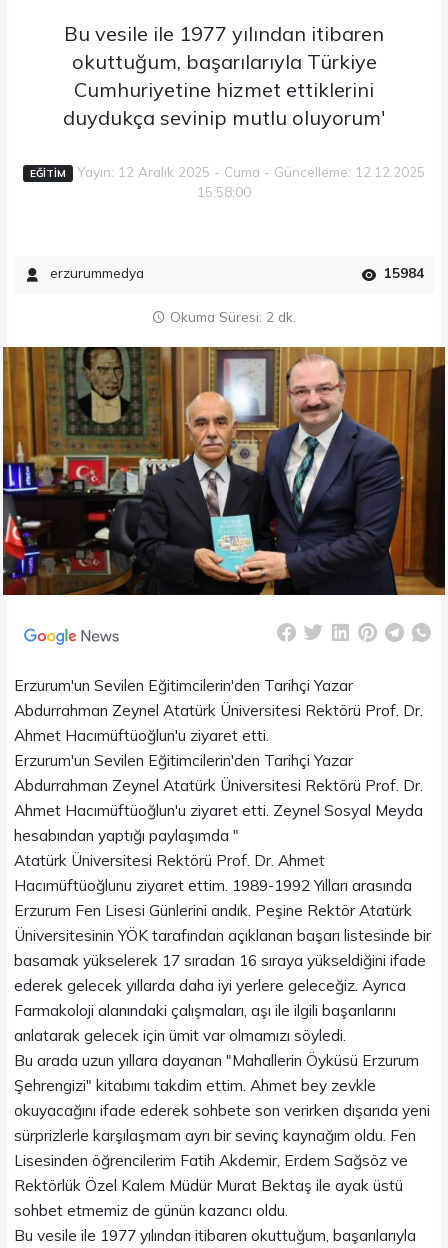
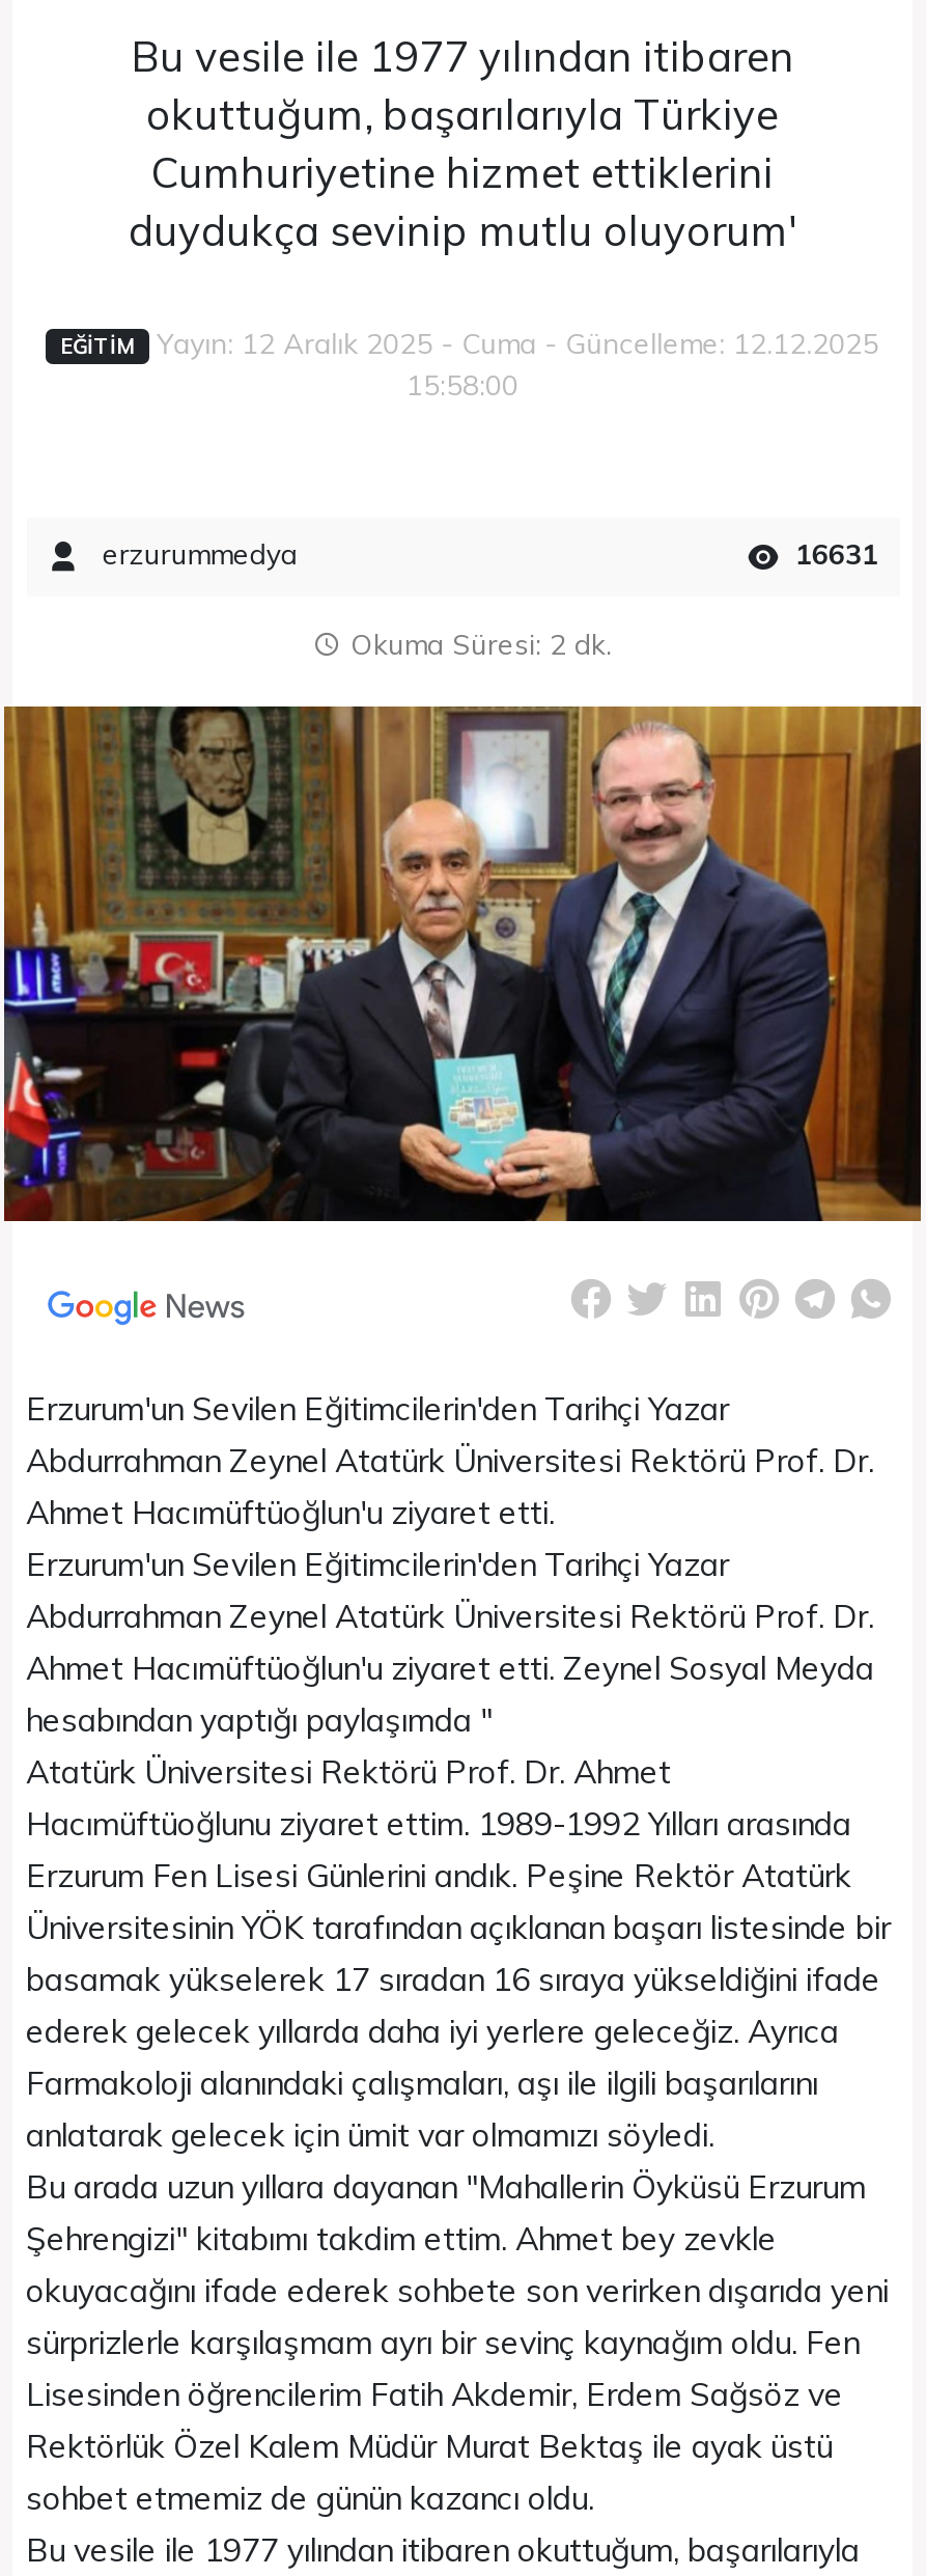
[384,264,424,281] 15984 -> [795,535,878,570] 16631

